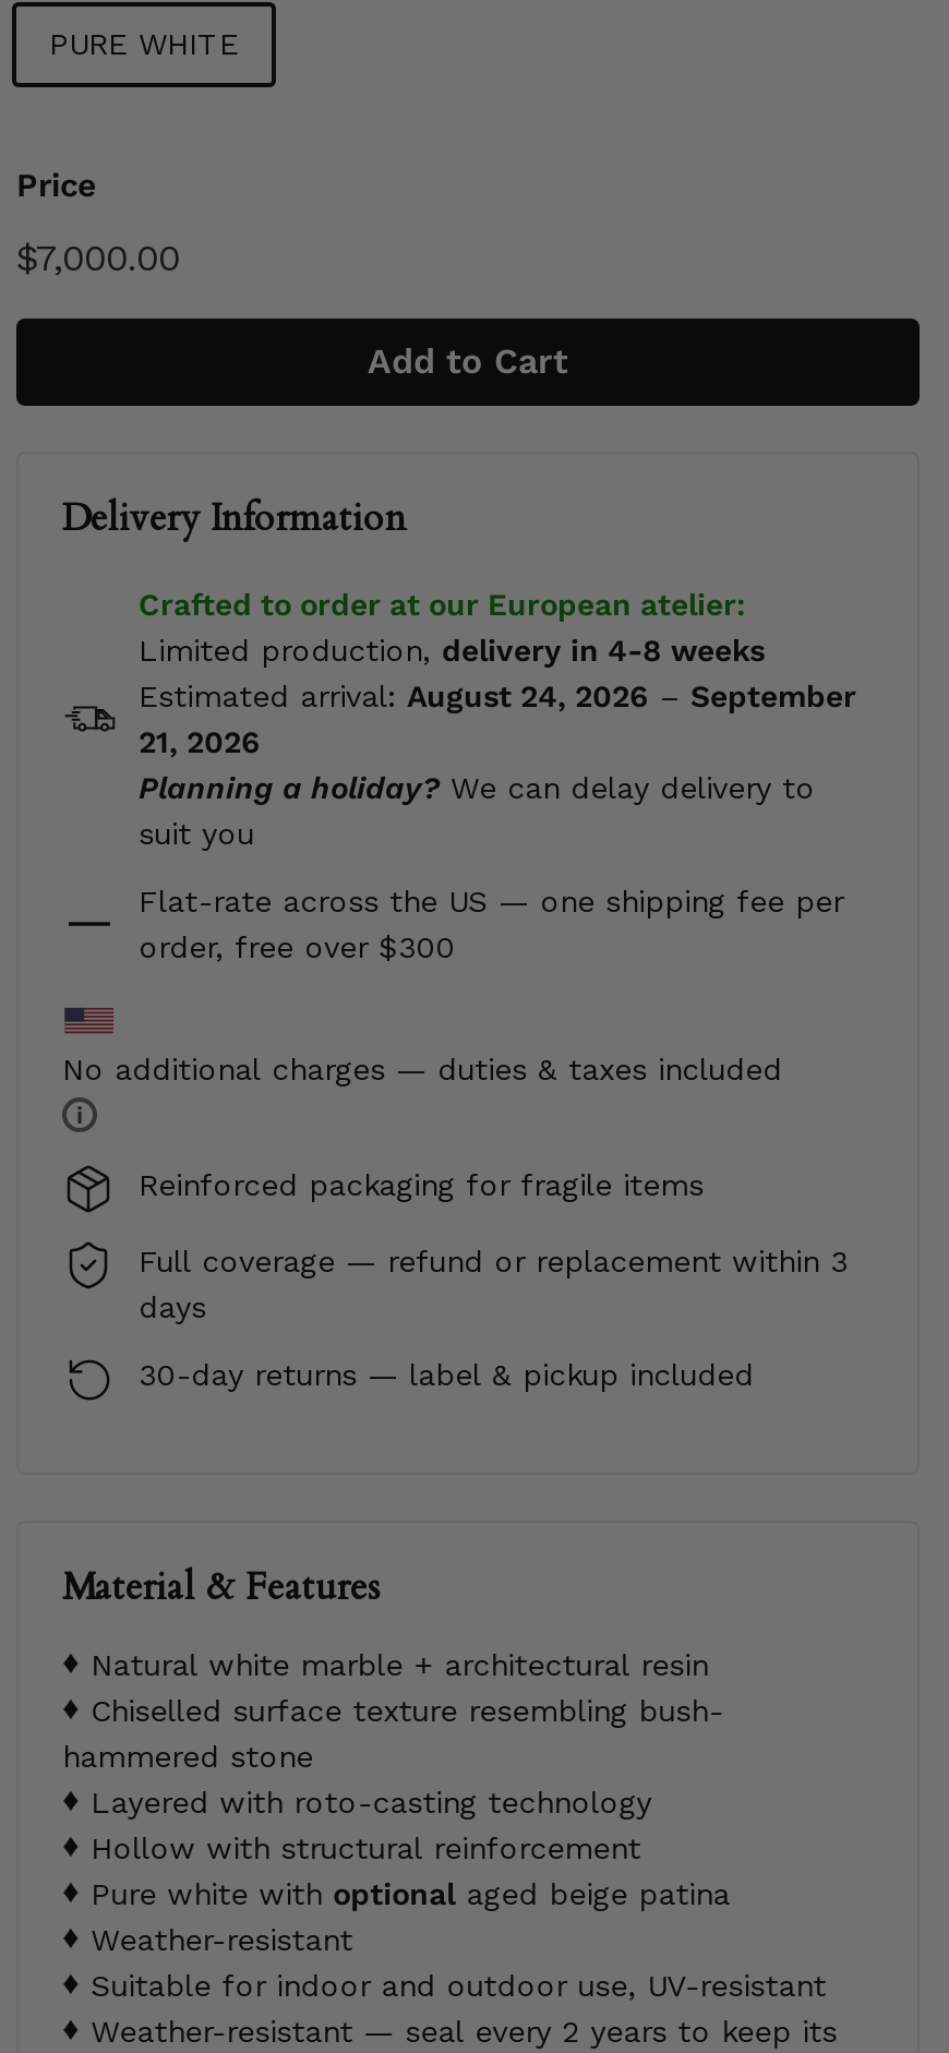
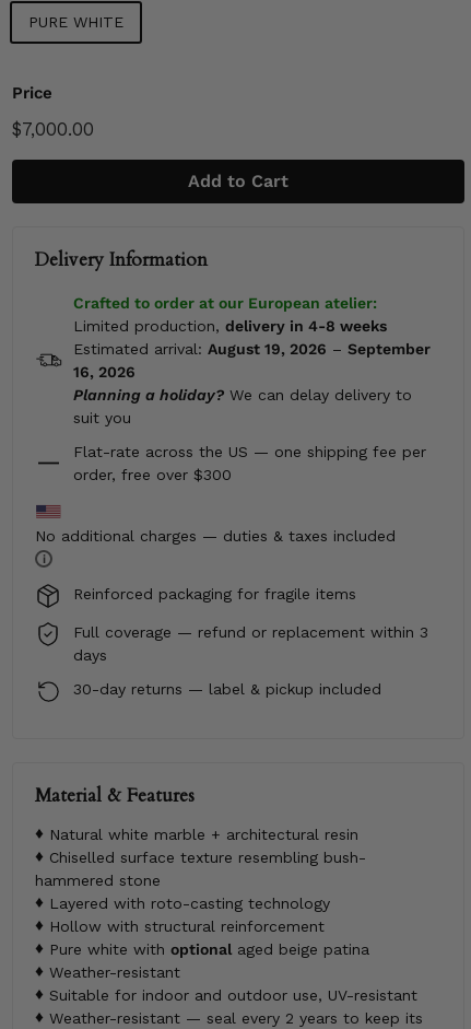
[139,677,856,712] Estimated arrival: August 24, 2026 – September -> [73,340,431,357] Estimated arrival: August 19, 2026 – September
[139,723,261,758] 21, 2026 -> [73,363,136,380] 16, 2026

